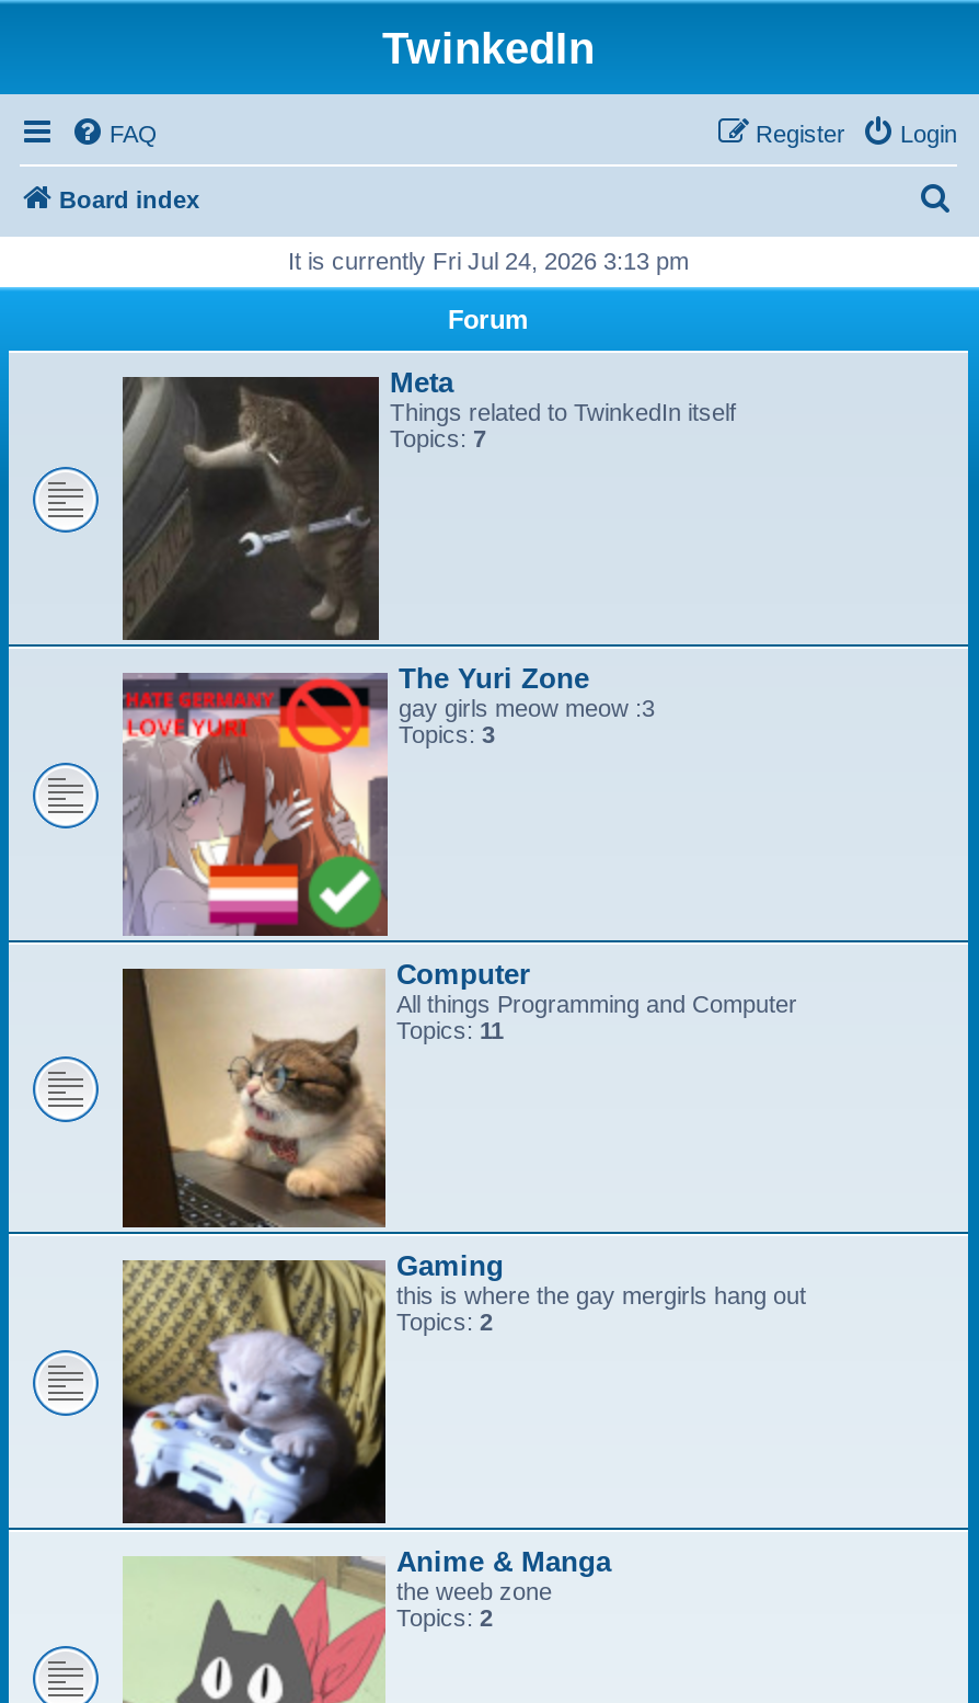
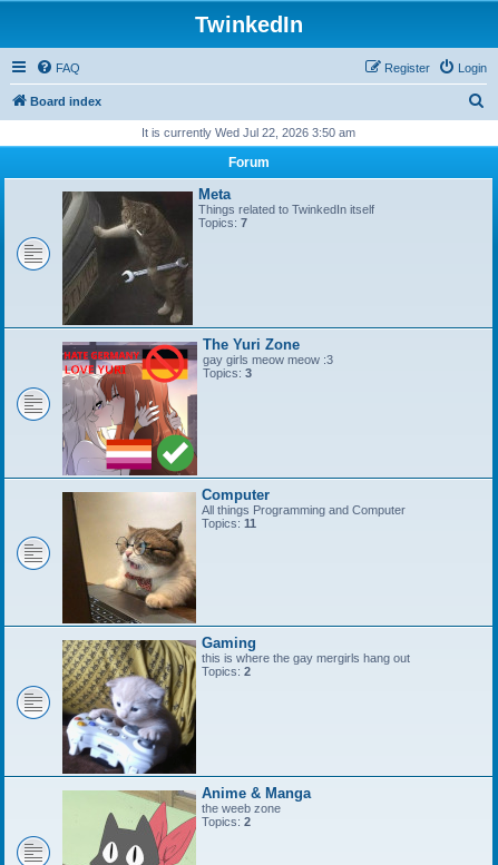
[288,248,689,274] It is currently Fri Jul 24, 2026 3:13 pm -> [141,126,355,139] It is currently Wed Jul 22, 2026 3:50 am

